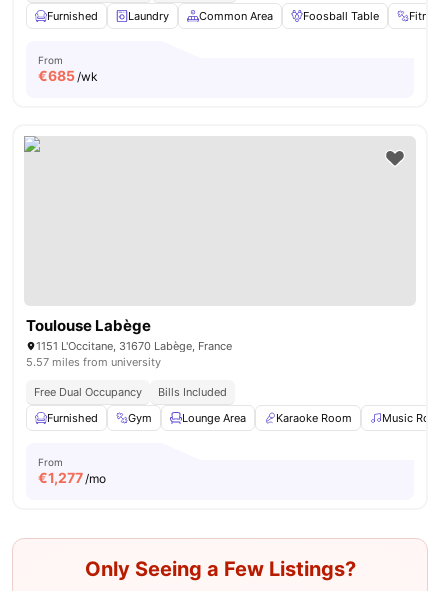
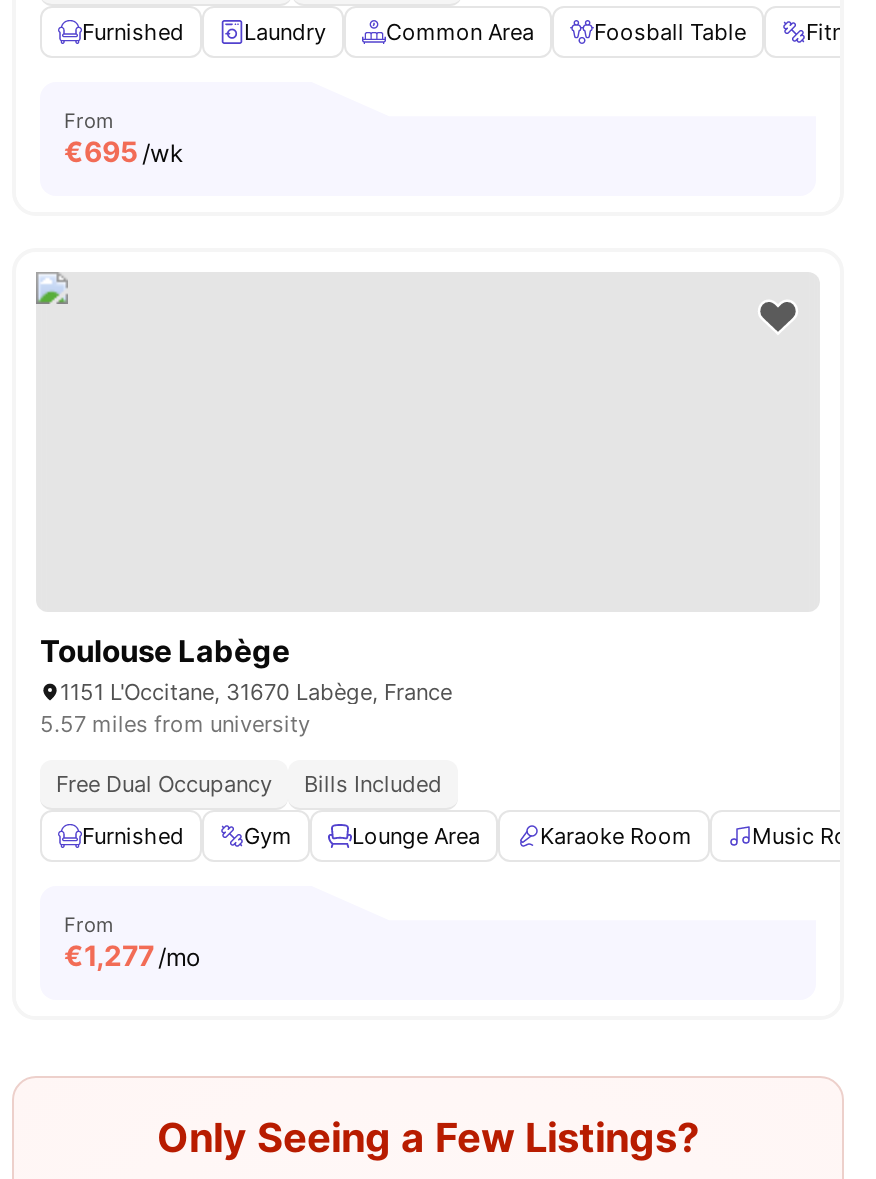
[38,67,98,84] €685 /wk -> [64,134,184,168] €695 /wk

